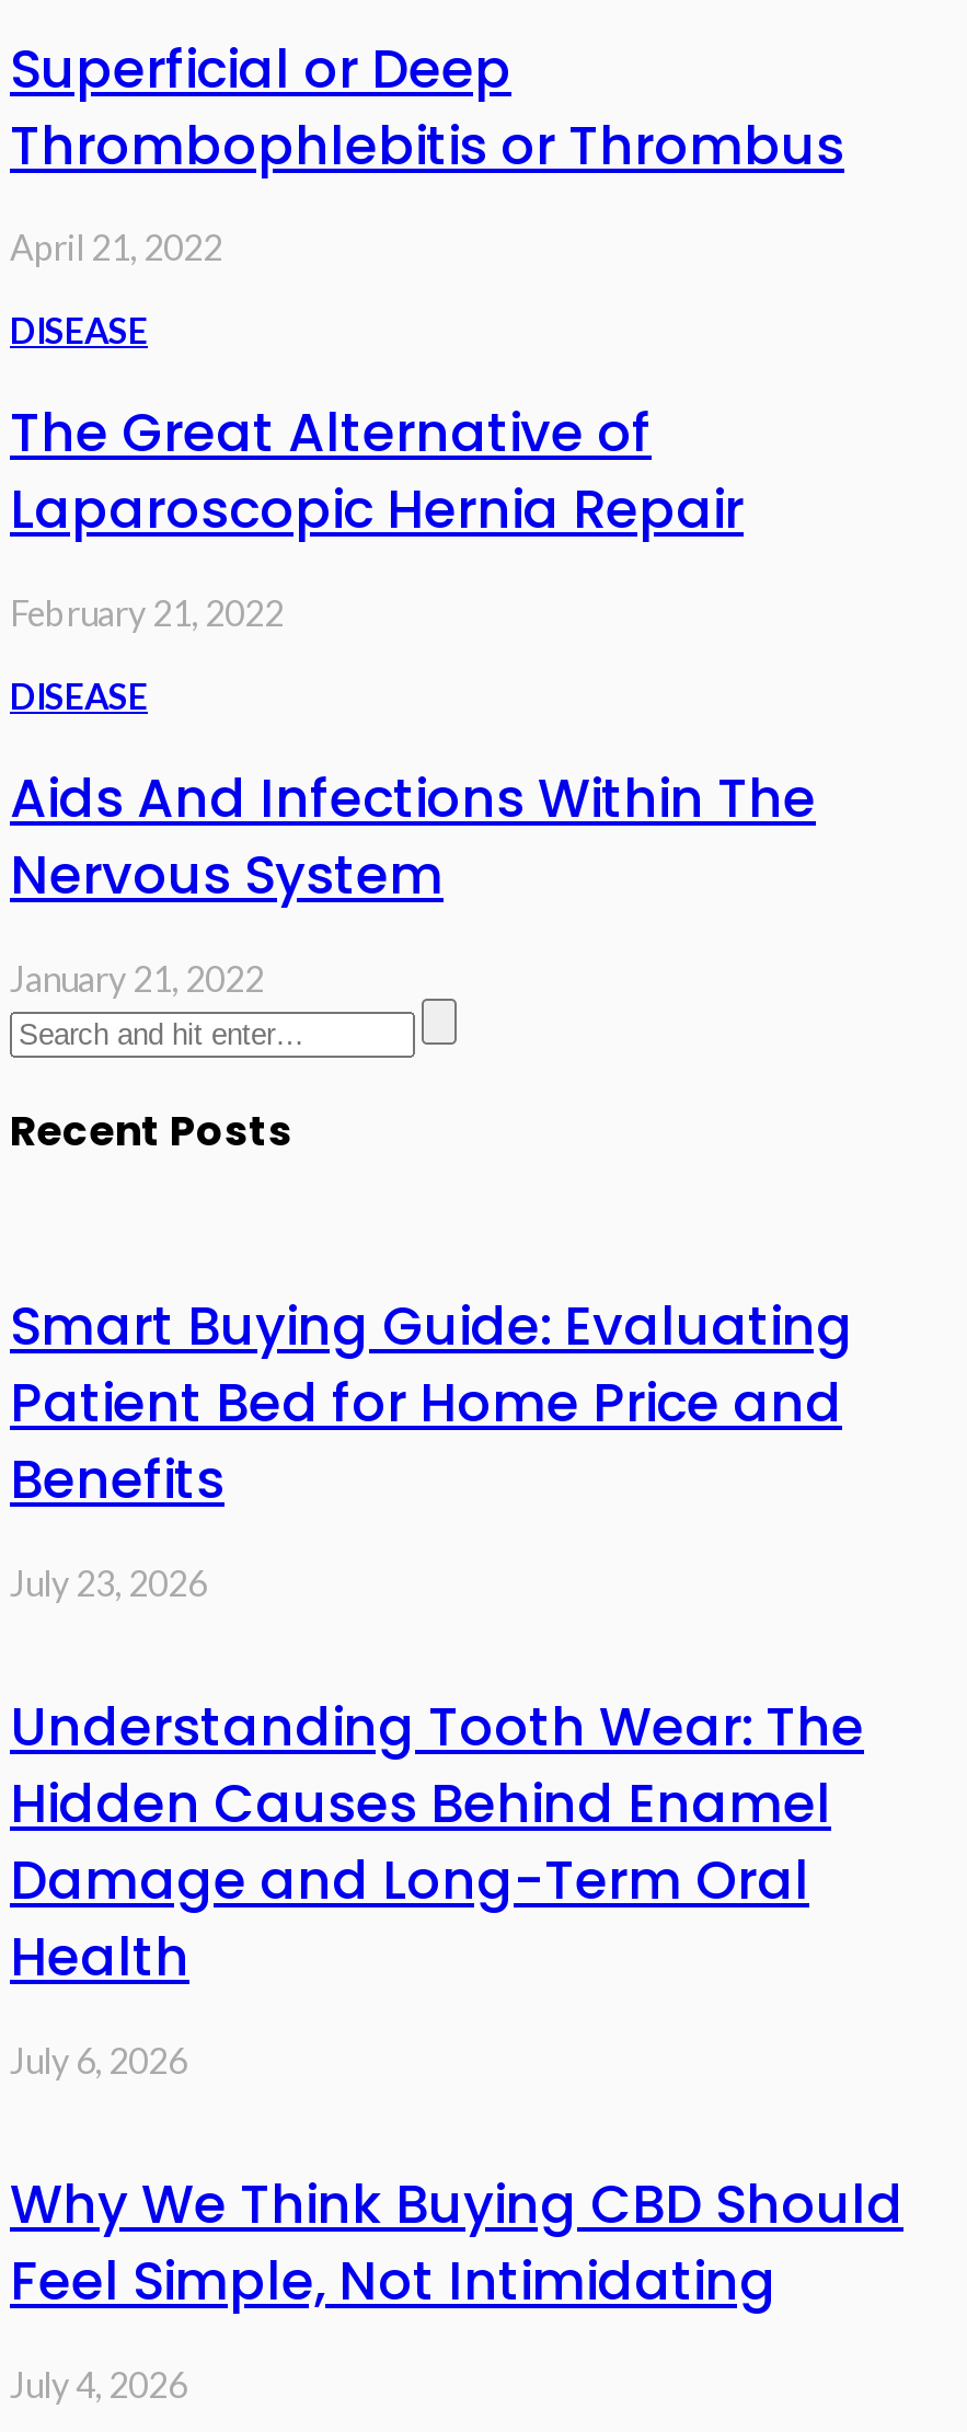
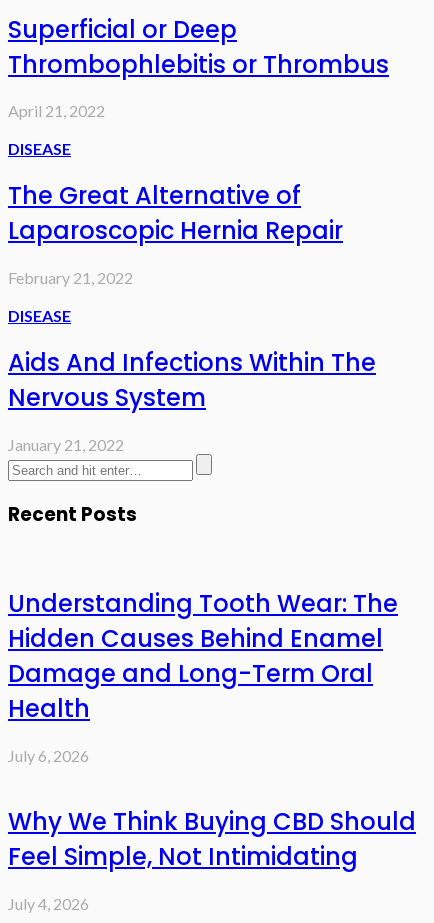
[10,1291,853,1604] Smart Buying Guide: Evaluating | Patient Bed for Home Price and | Benefits | July 23, 2026 -> none

